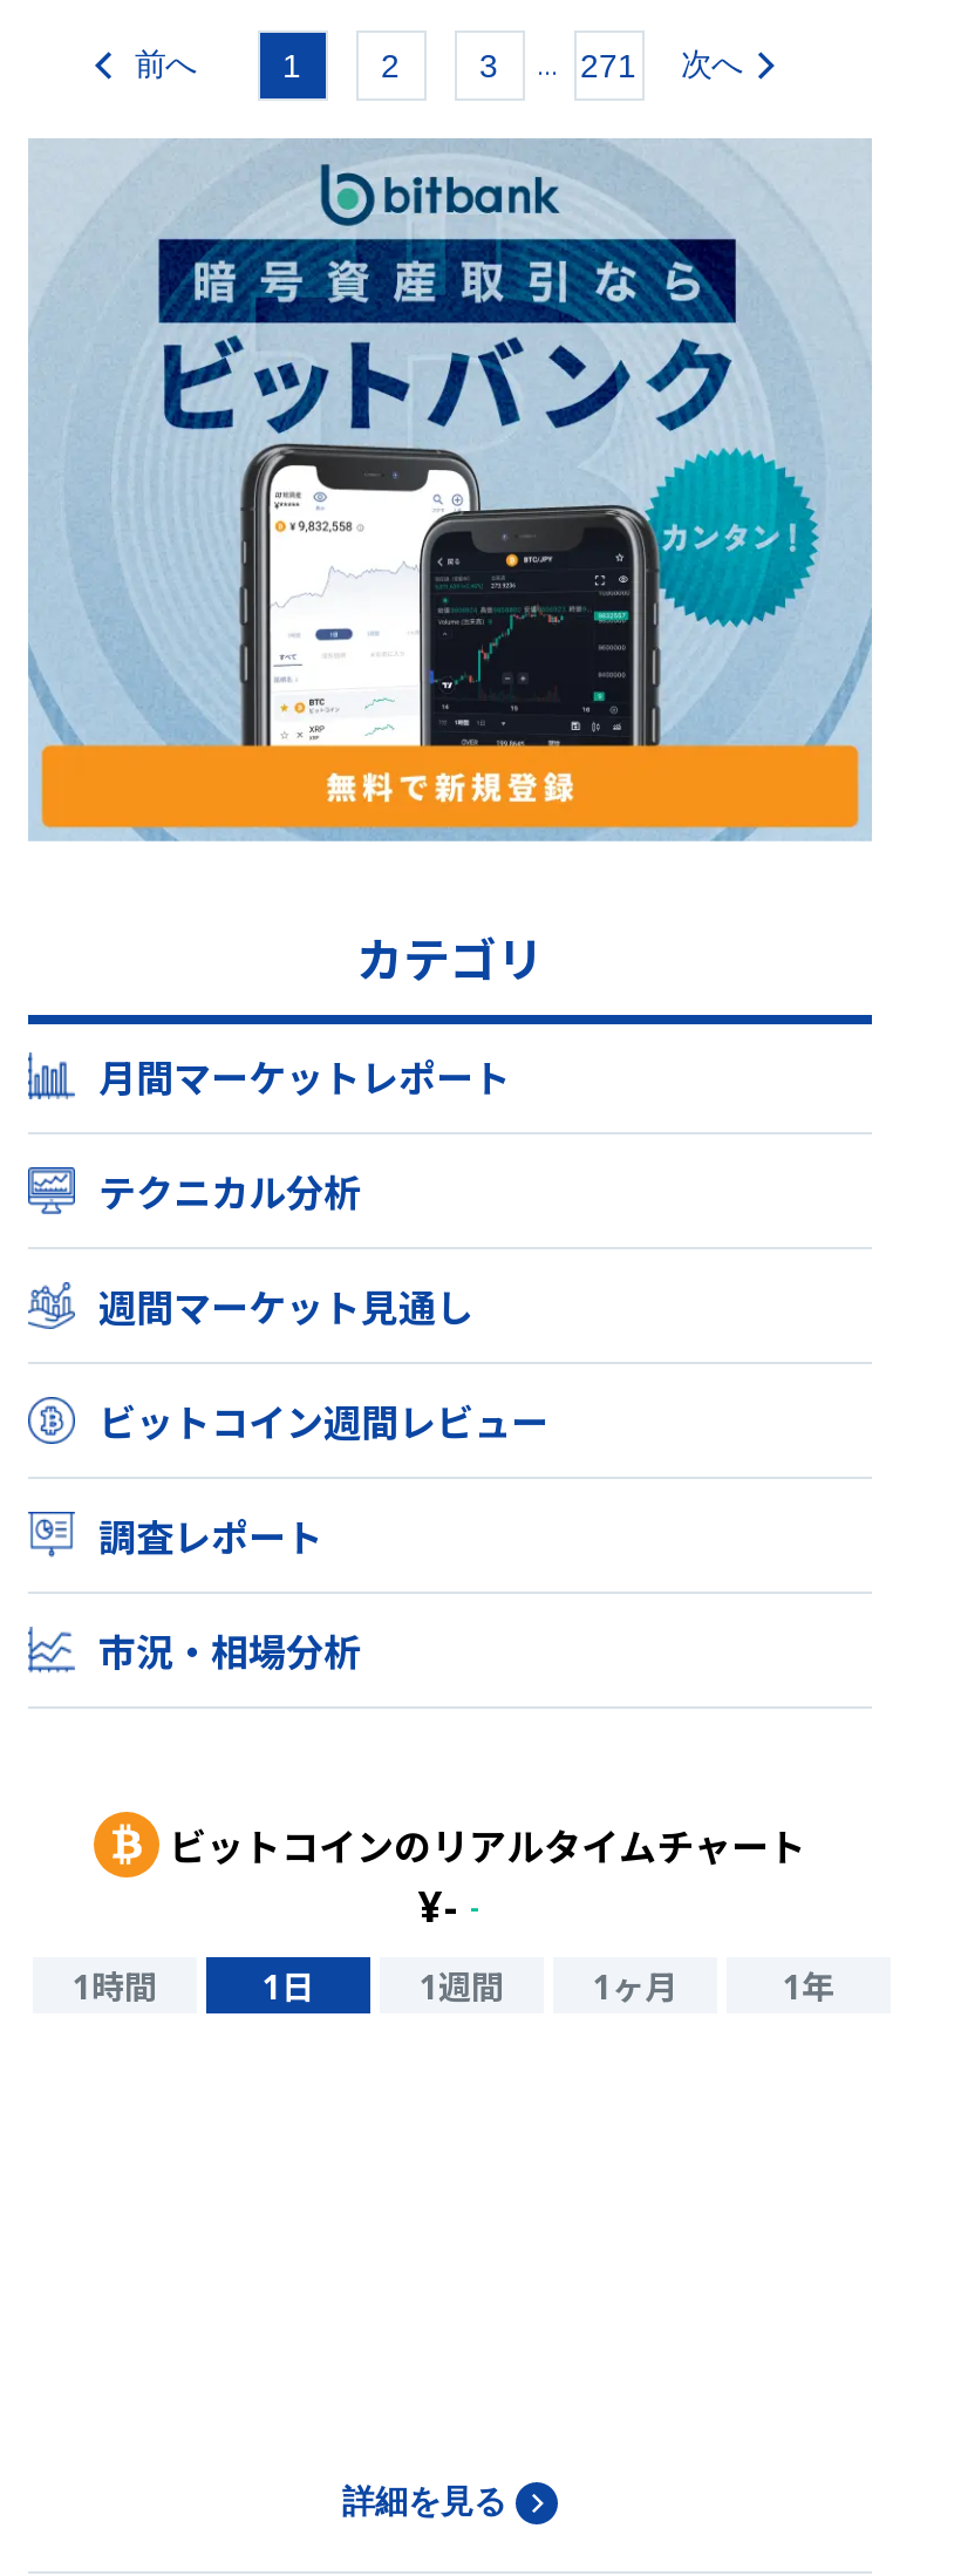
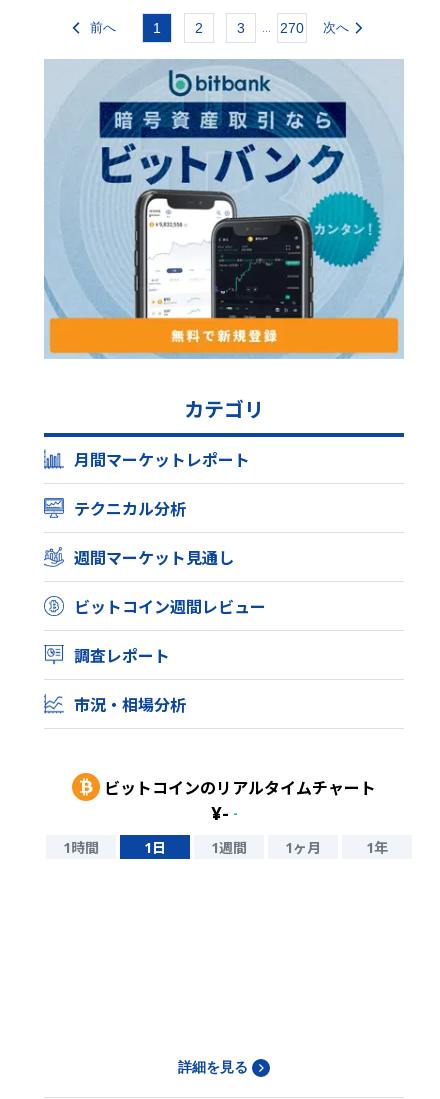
[580,47,636,84] 271 -> [279,20,303,36] 270

